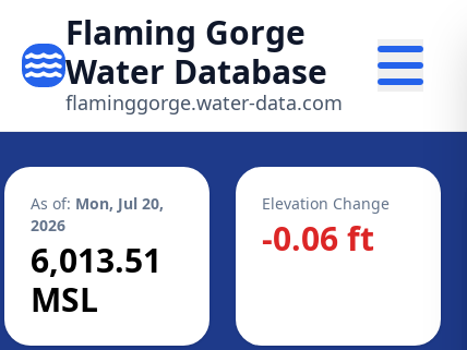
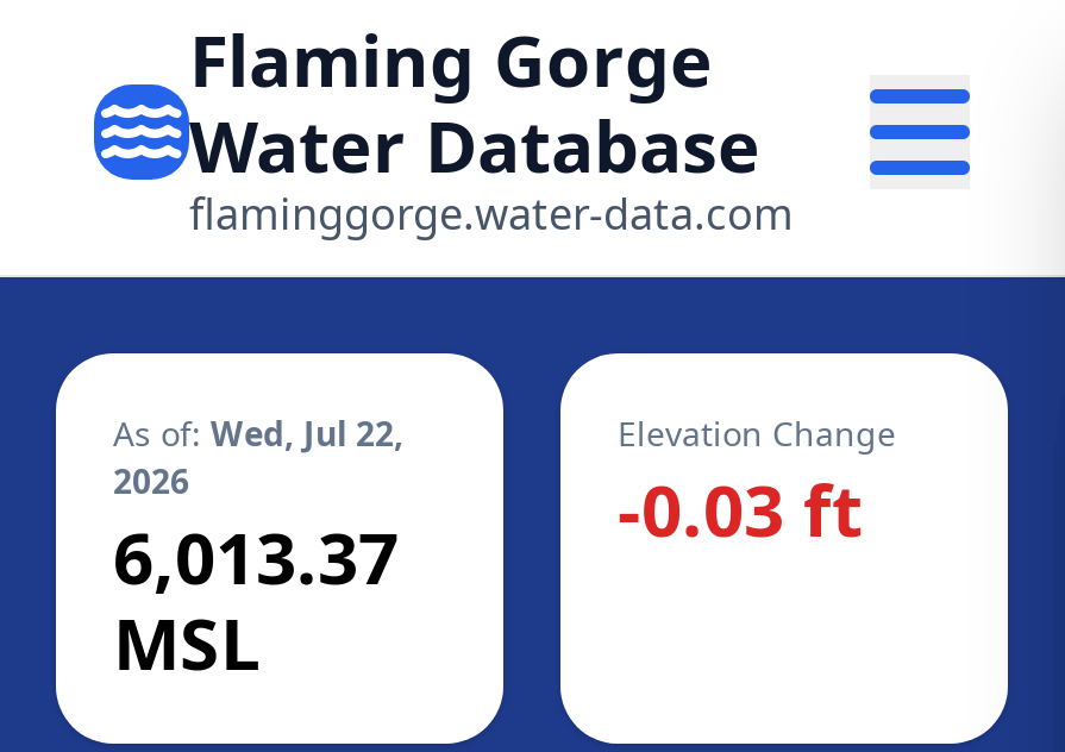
[31,193,164,214] As of: Mon, Jul 20, -> [113,411,403,456] As of: Wed, Jul 22,
[262,216,374,261] -0.06 ft -> [618,460,863,558] -0.03 ft
[31,238,161,282] 6,013.51 -> [113,508,399,606] 6,013.37

